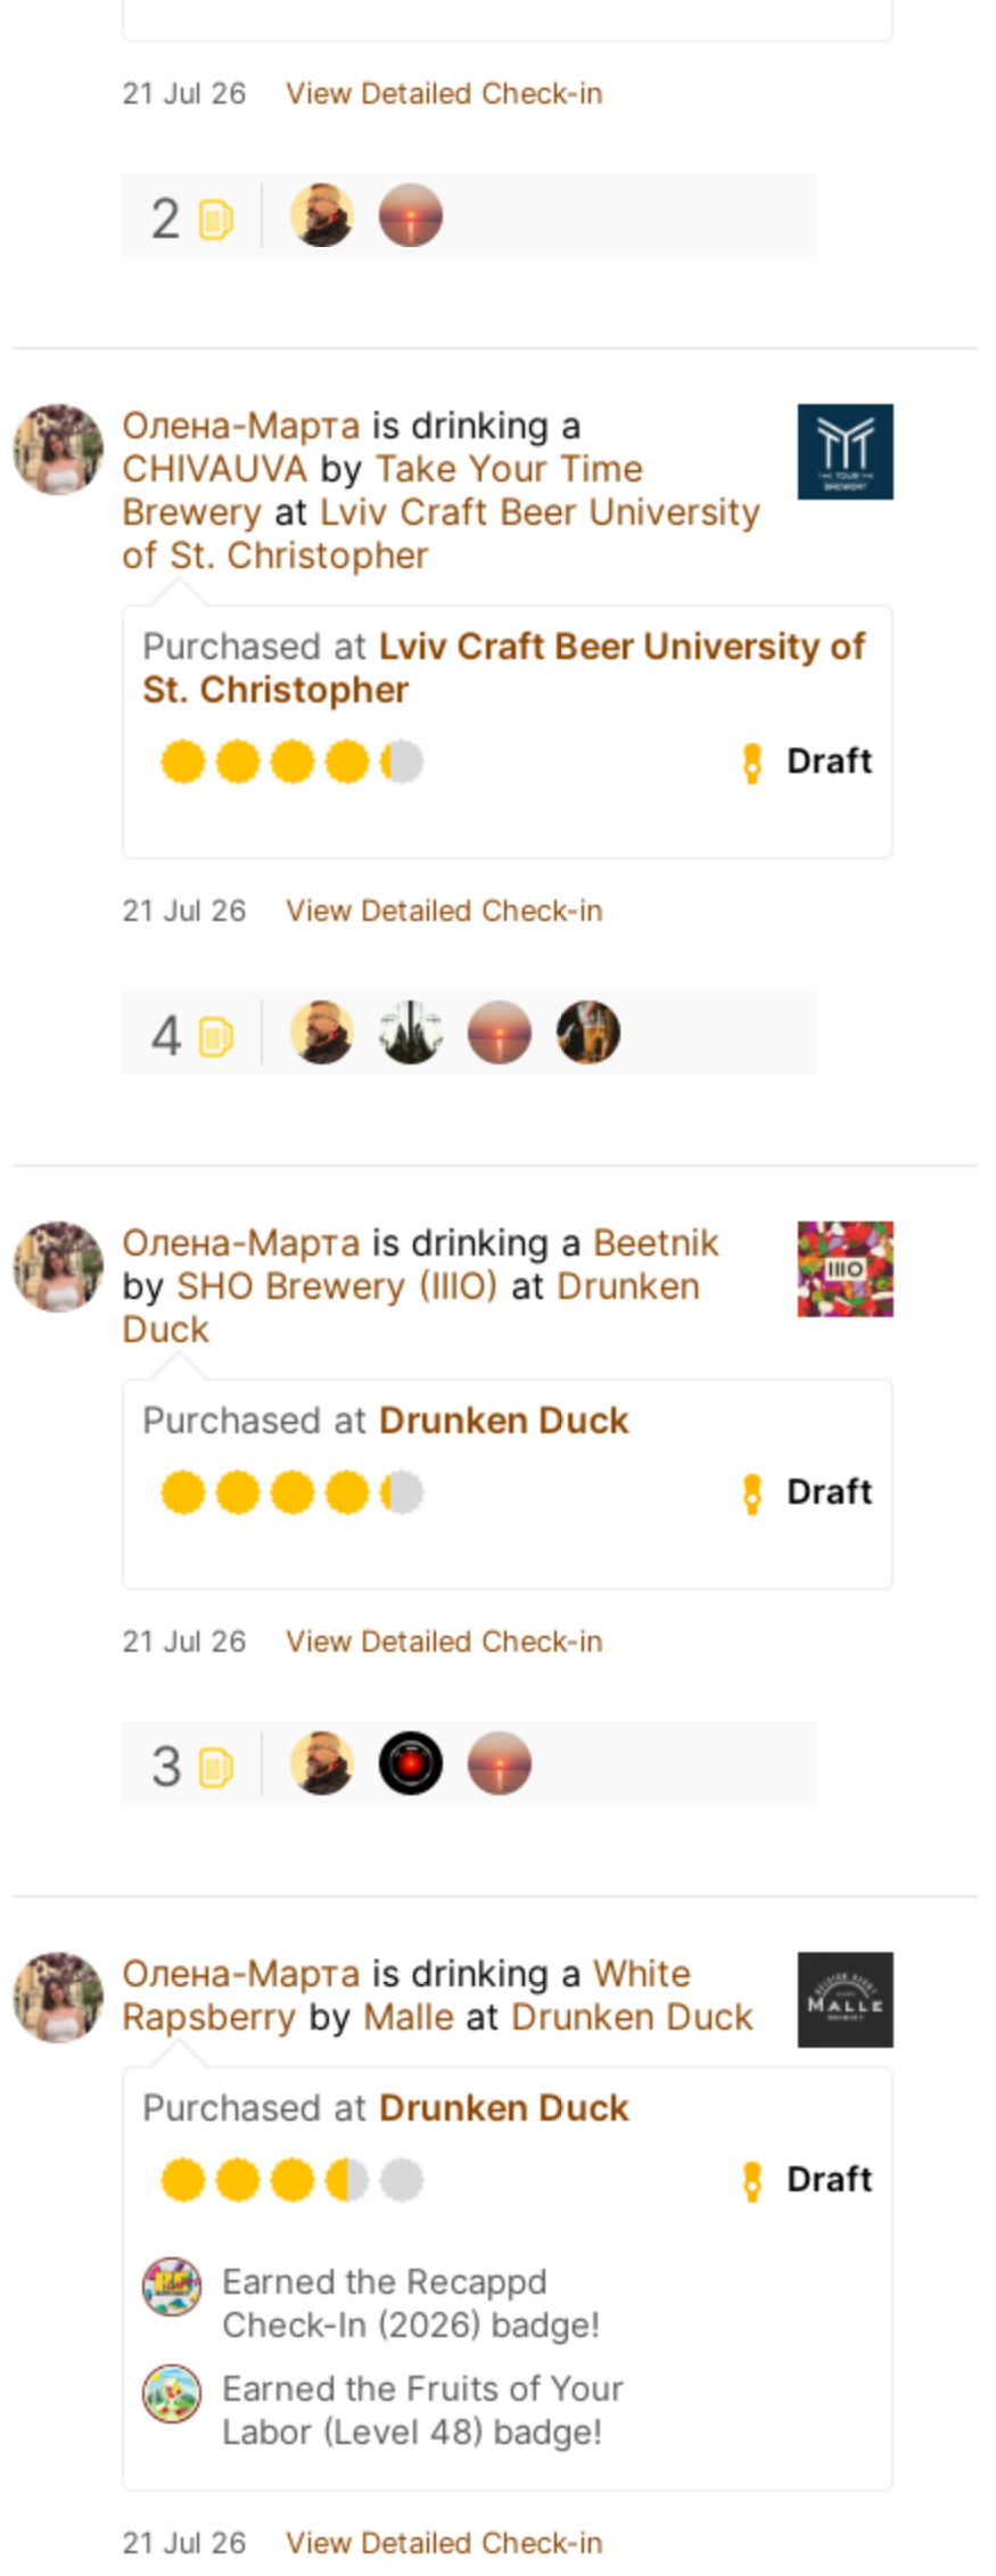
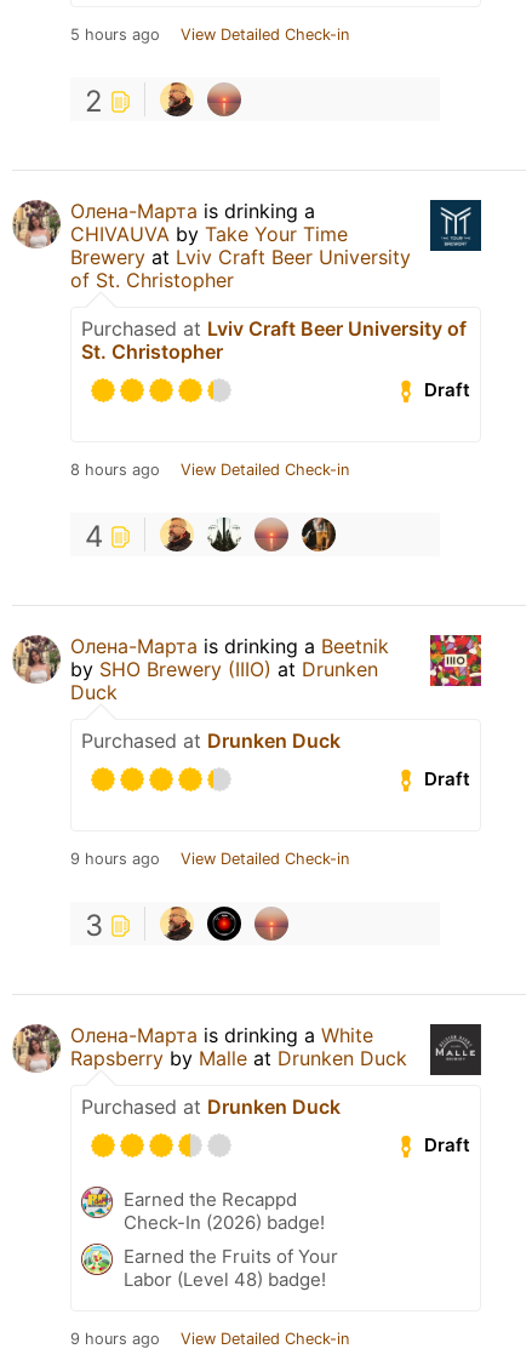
[122,75,602,110] 21 Jul 26 View Detailed Check-in -> [70,25,349,43] 5 hours ago View Detailed Check-in
[122,893,602,927] 21 Jul 26 View Detailed Check-in -> [70,460,349,478] 8 hours ago View Detailed Check-in
[122,1623,602,1658] 21 Jul 26 View Detailed Check-in -> [70,849,349,867] 9 hours ago View Detailed Check-in
[122,2525,602,2559] 21 Jul 26 View Detailed Check-in -> [70,1329,349,1347] 9 hours ago View Detailed Check-in

